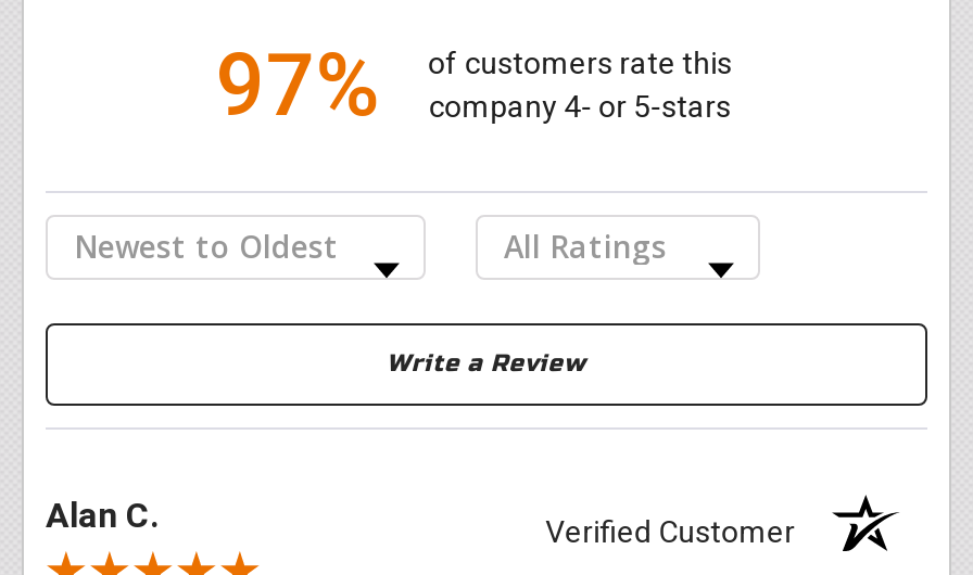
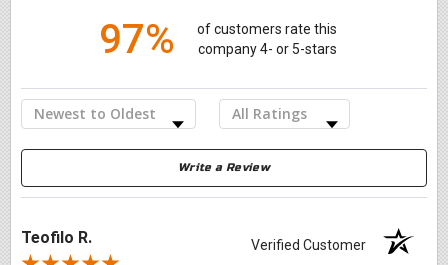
[46,494,159,536] Alan C. -> [21,228,92,247] Teofilo R.

